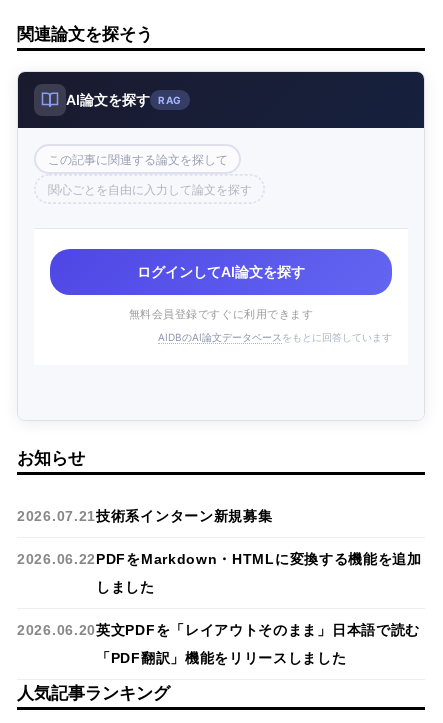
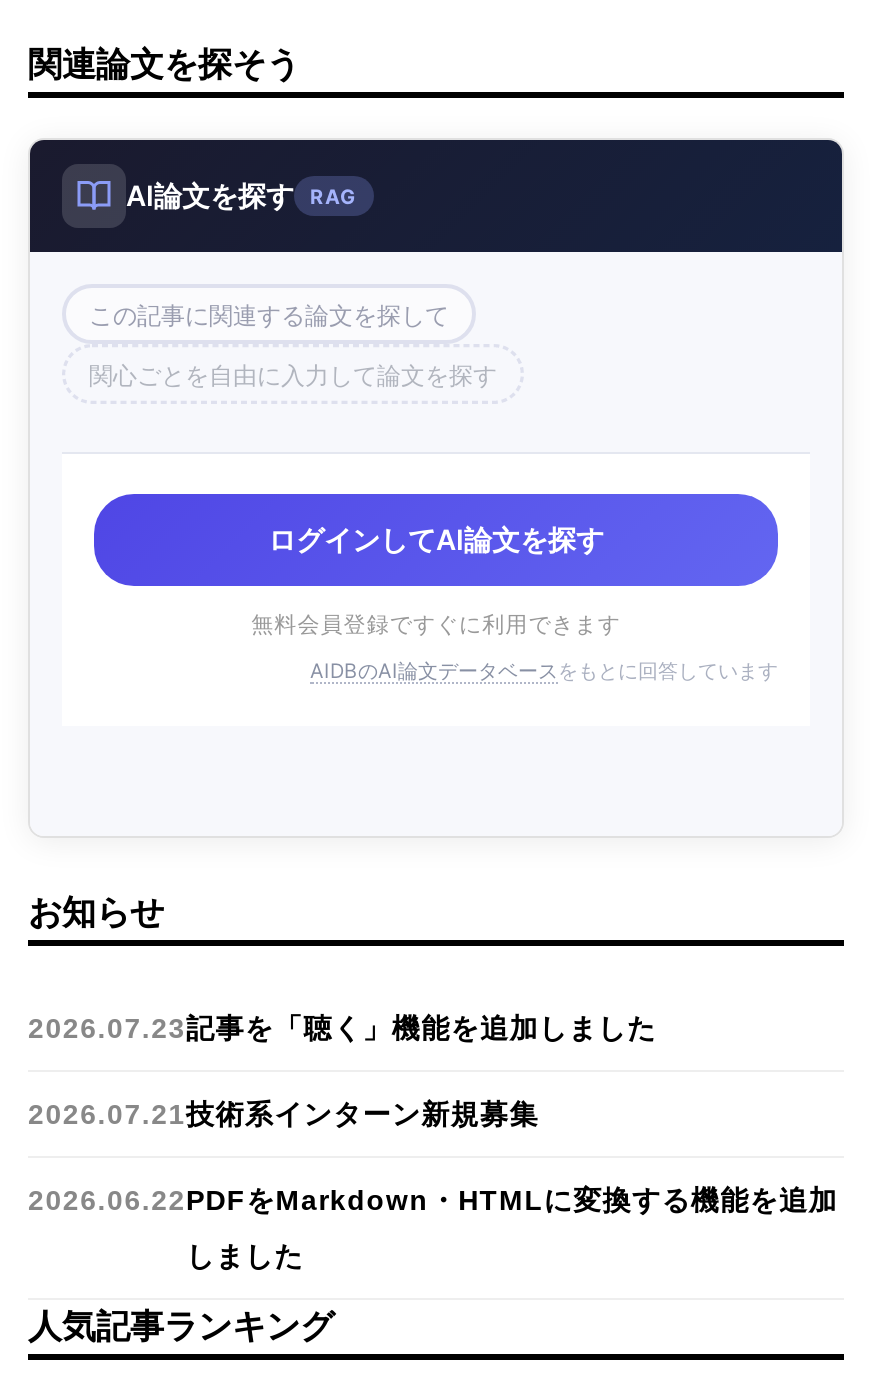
none -> [28,1013,656,1045] 2026.07.23記事を「聴く」機能を追加しました
moved [17,508,422,595] -> [28,1099,838,1273]: 2026.07.21技術系インターン新規募集 | 2026.06.22PDFをMarkdown・HTMLに変換する機能を追加 | しました
[17,622,420,666] 2026.06.20英文PDFを「レイアウトそのまま」日本語で読む | 「PDF翻訳」機能をリリースしました -> none

